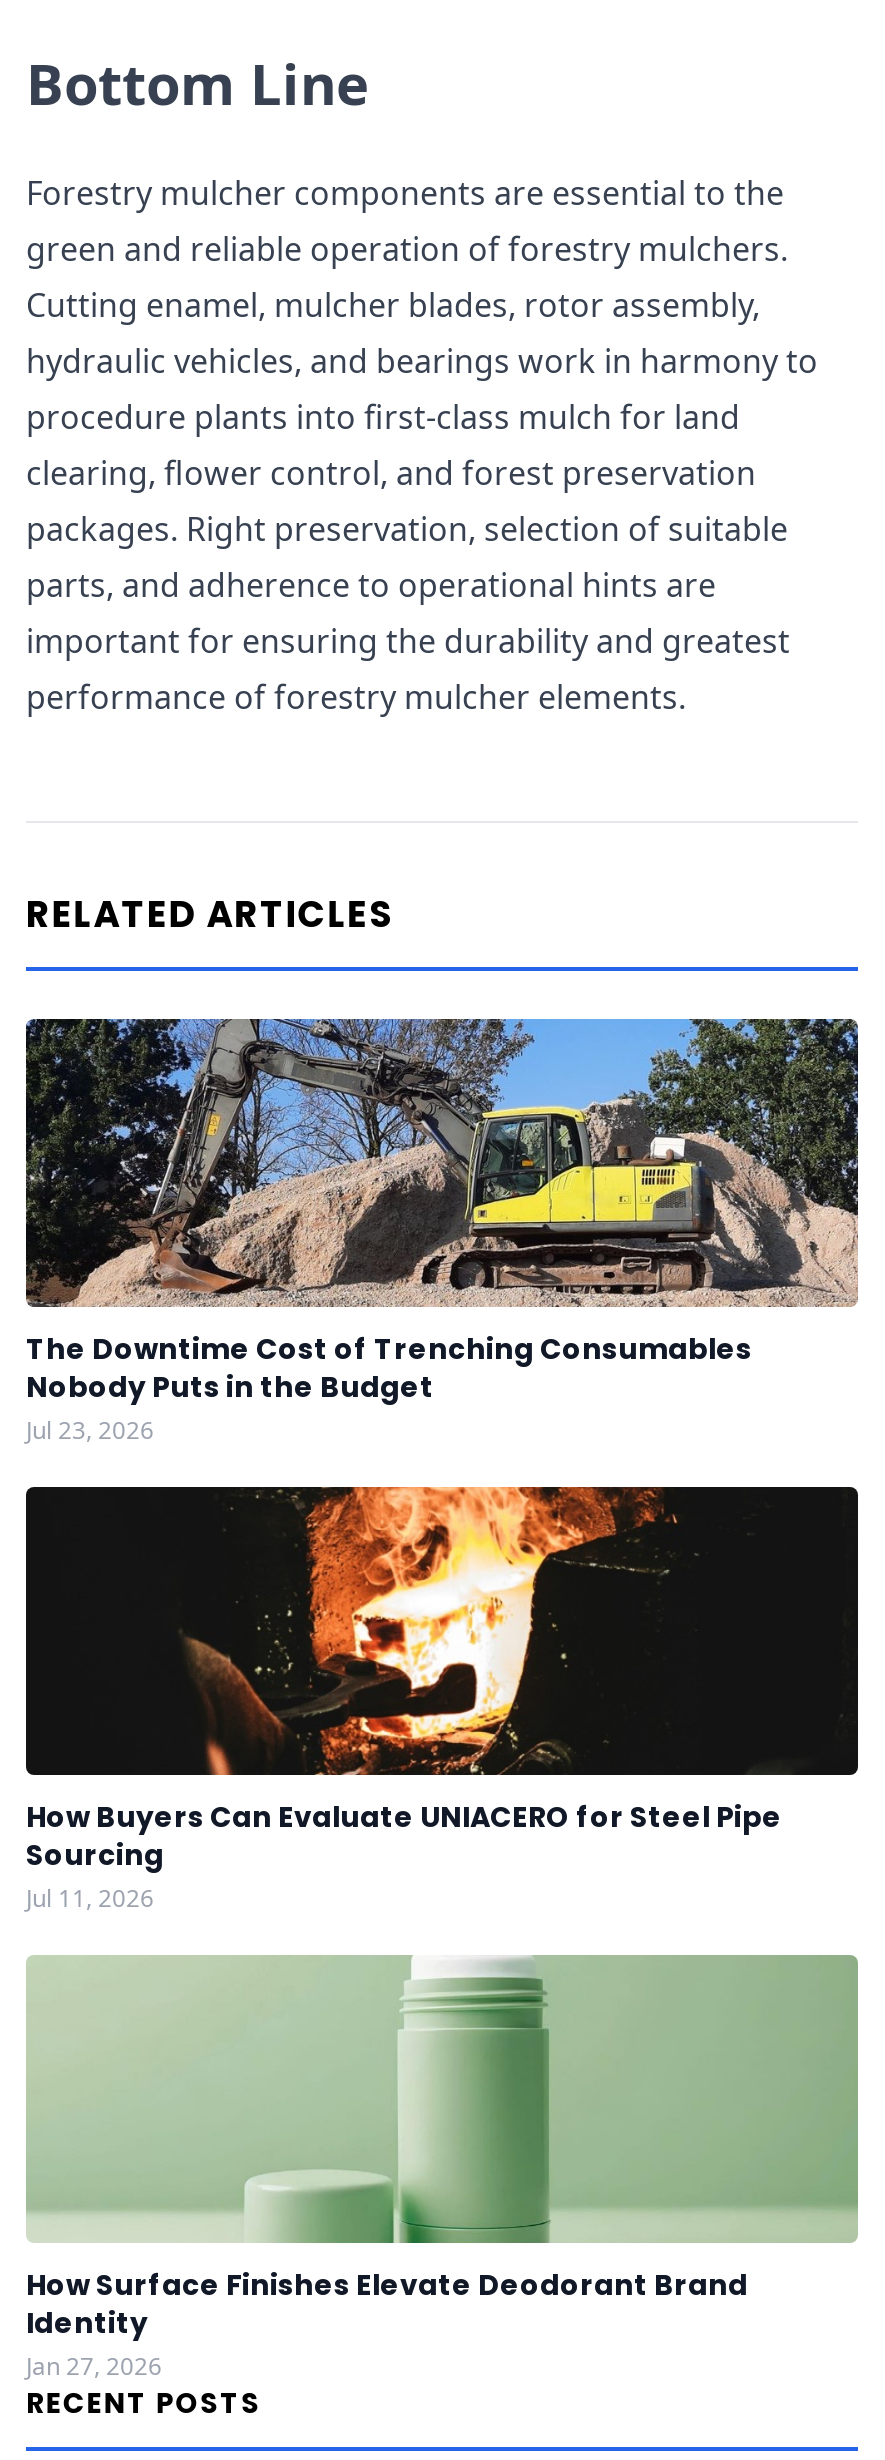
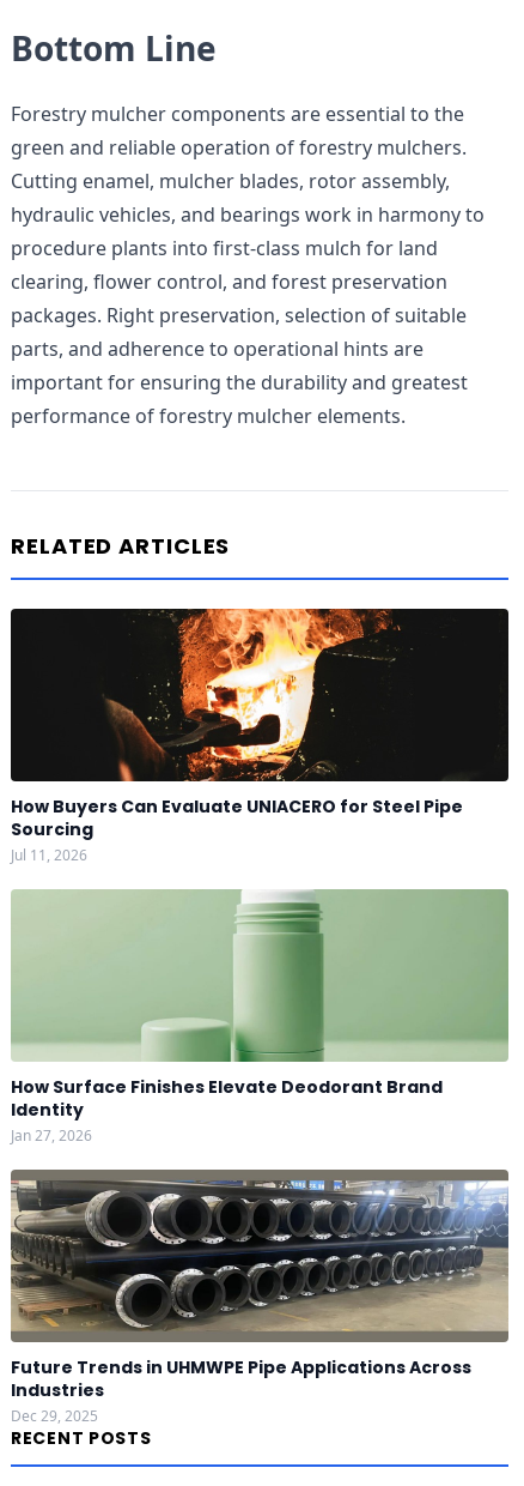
[26,1017,860,1447] [image] | The Downtime Cost of Trenching Consumables | Nobody Puts in the Budget | Jul 23, 2026 -> none
moved [26,1483,782,2383] -> [11,606,463,1146]: [image] | How Buyers Can Evaluate UNIACERO for Steel Pipe | Sourcing | Jul 11, 2026 | How Surface Finishes Elevate Deodorant Brand | Identity | Jan 27, 2026
none -> [11,1168,508,1426] [image] | Future Trends in UHMWPE Pipe Applications Across | Industries | Dec 29, 2025

